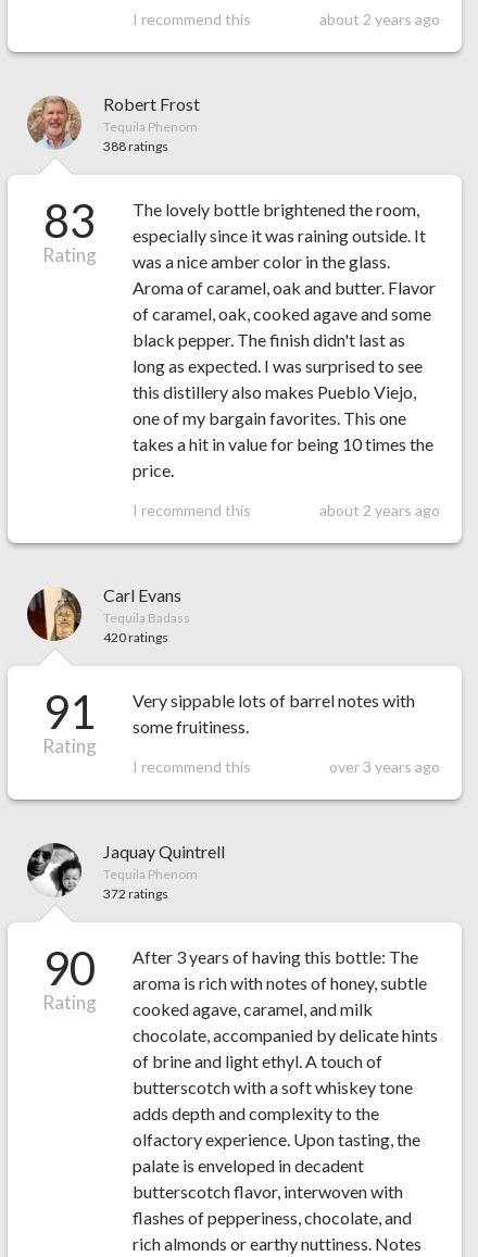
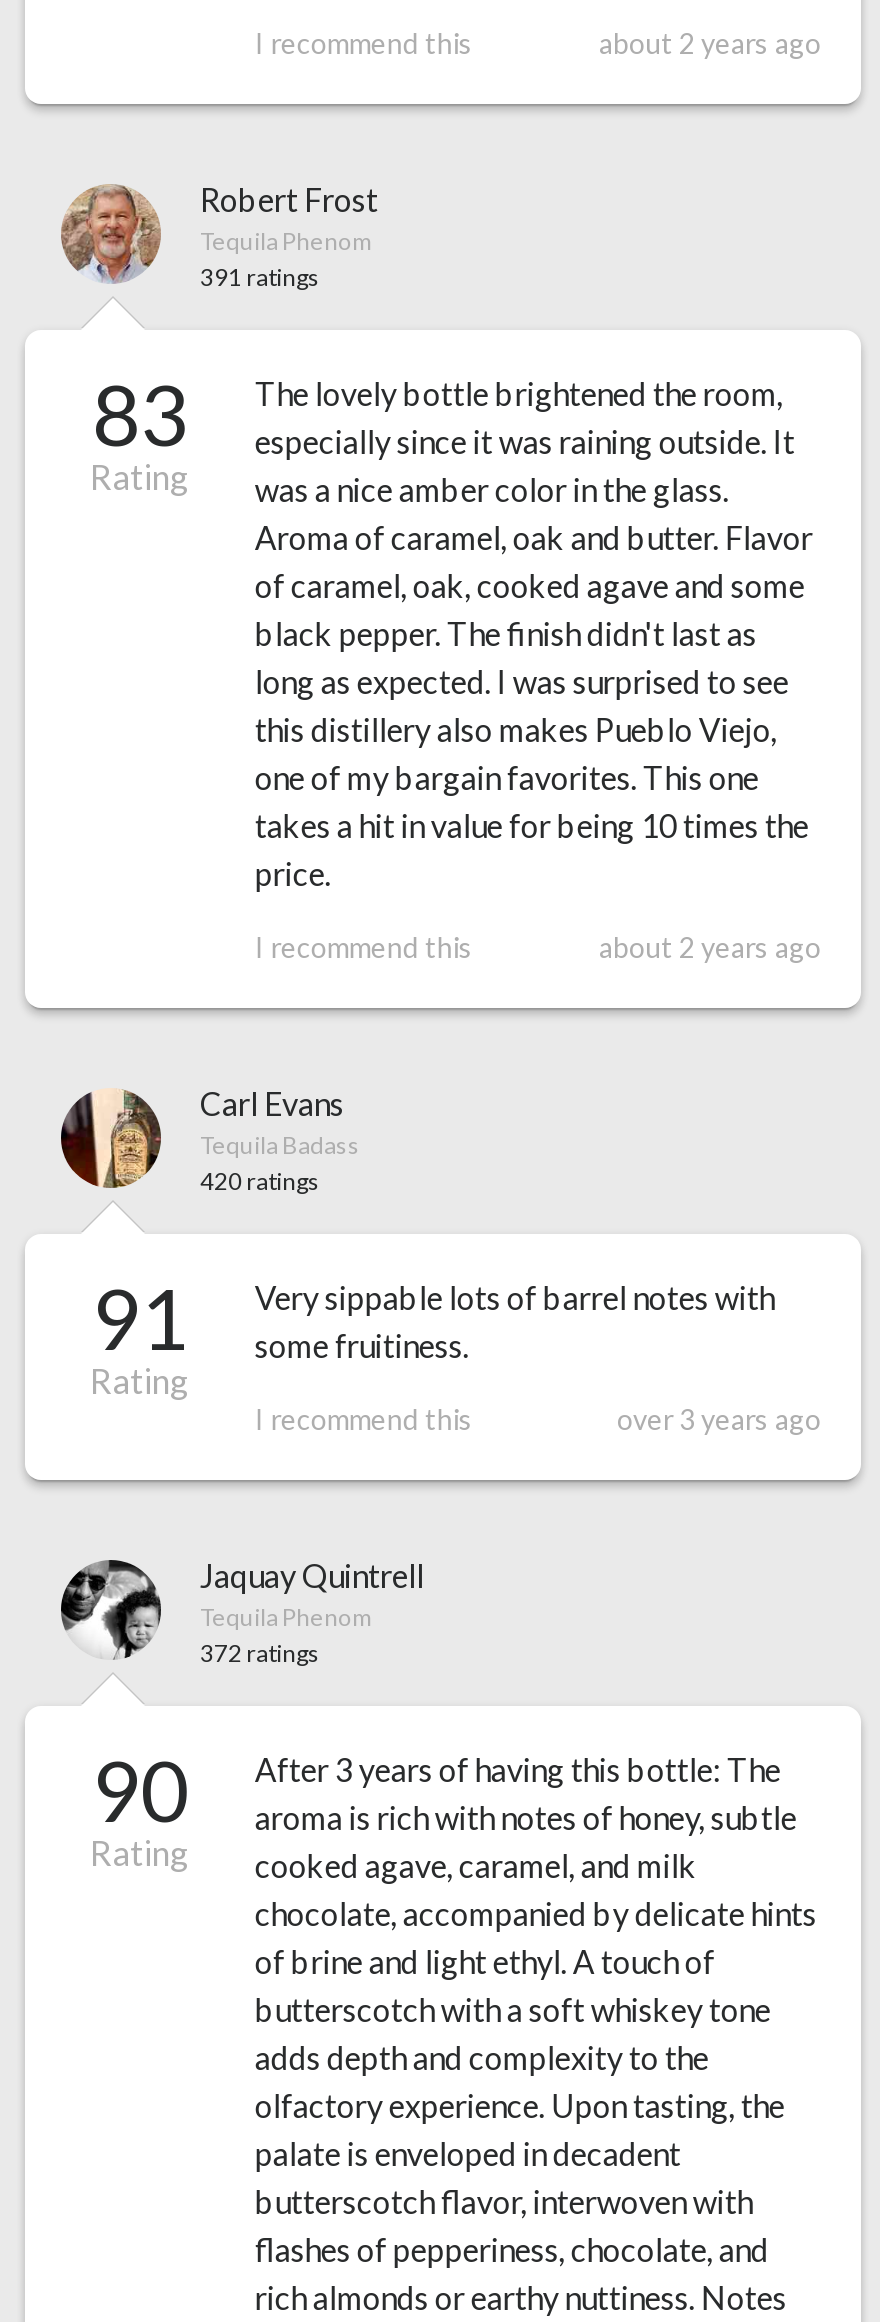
[103,138,168,154] 388 ratings -> [200,262,320,292] 391 ratings

